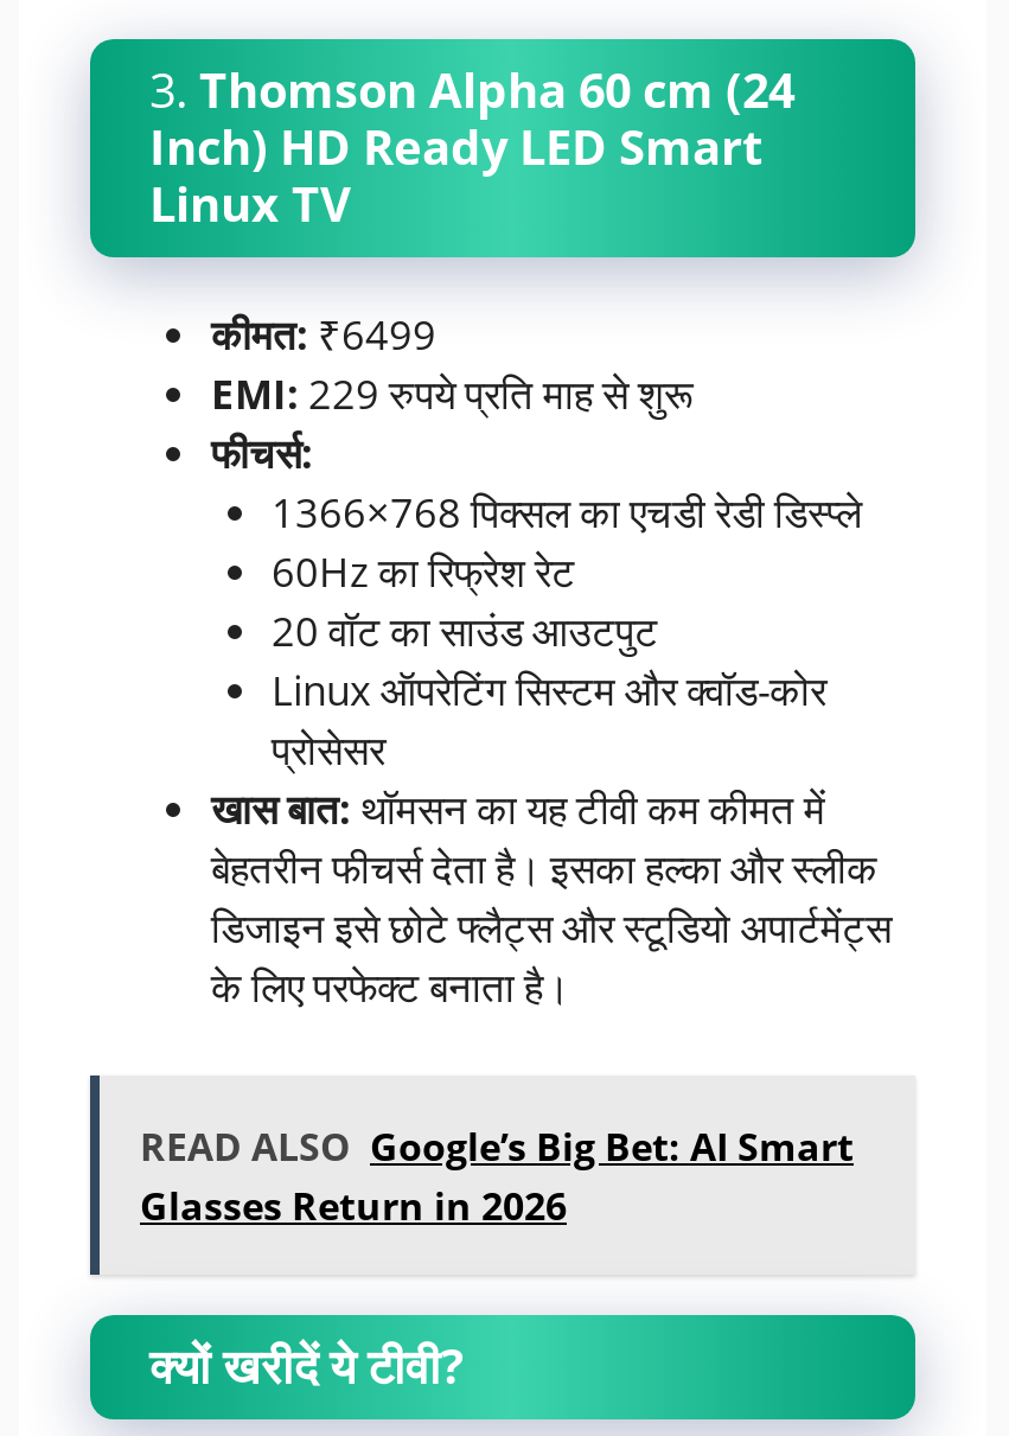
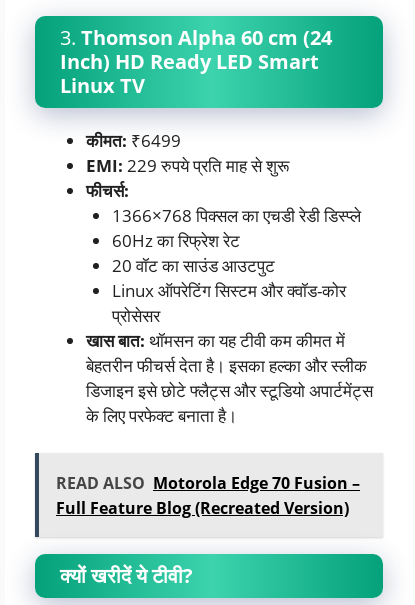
[140,1121,854,1233] READ ALSO Google’s Big Bet: AI Smart | Glasses Return in 2026 -> [56,472,360,519] READ ALSO Motorola Edge 70 Fusion – | Full Feature Blog (Recreated Version)

